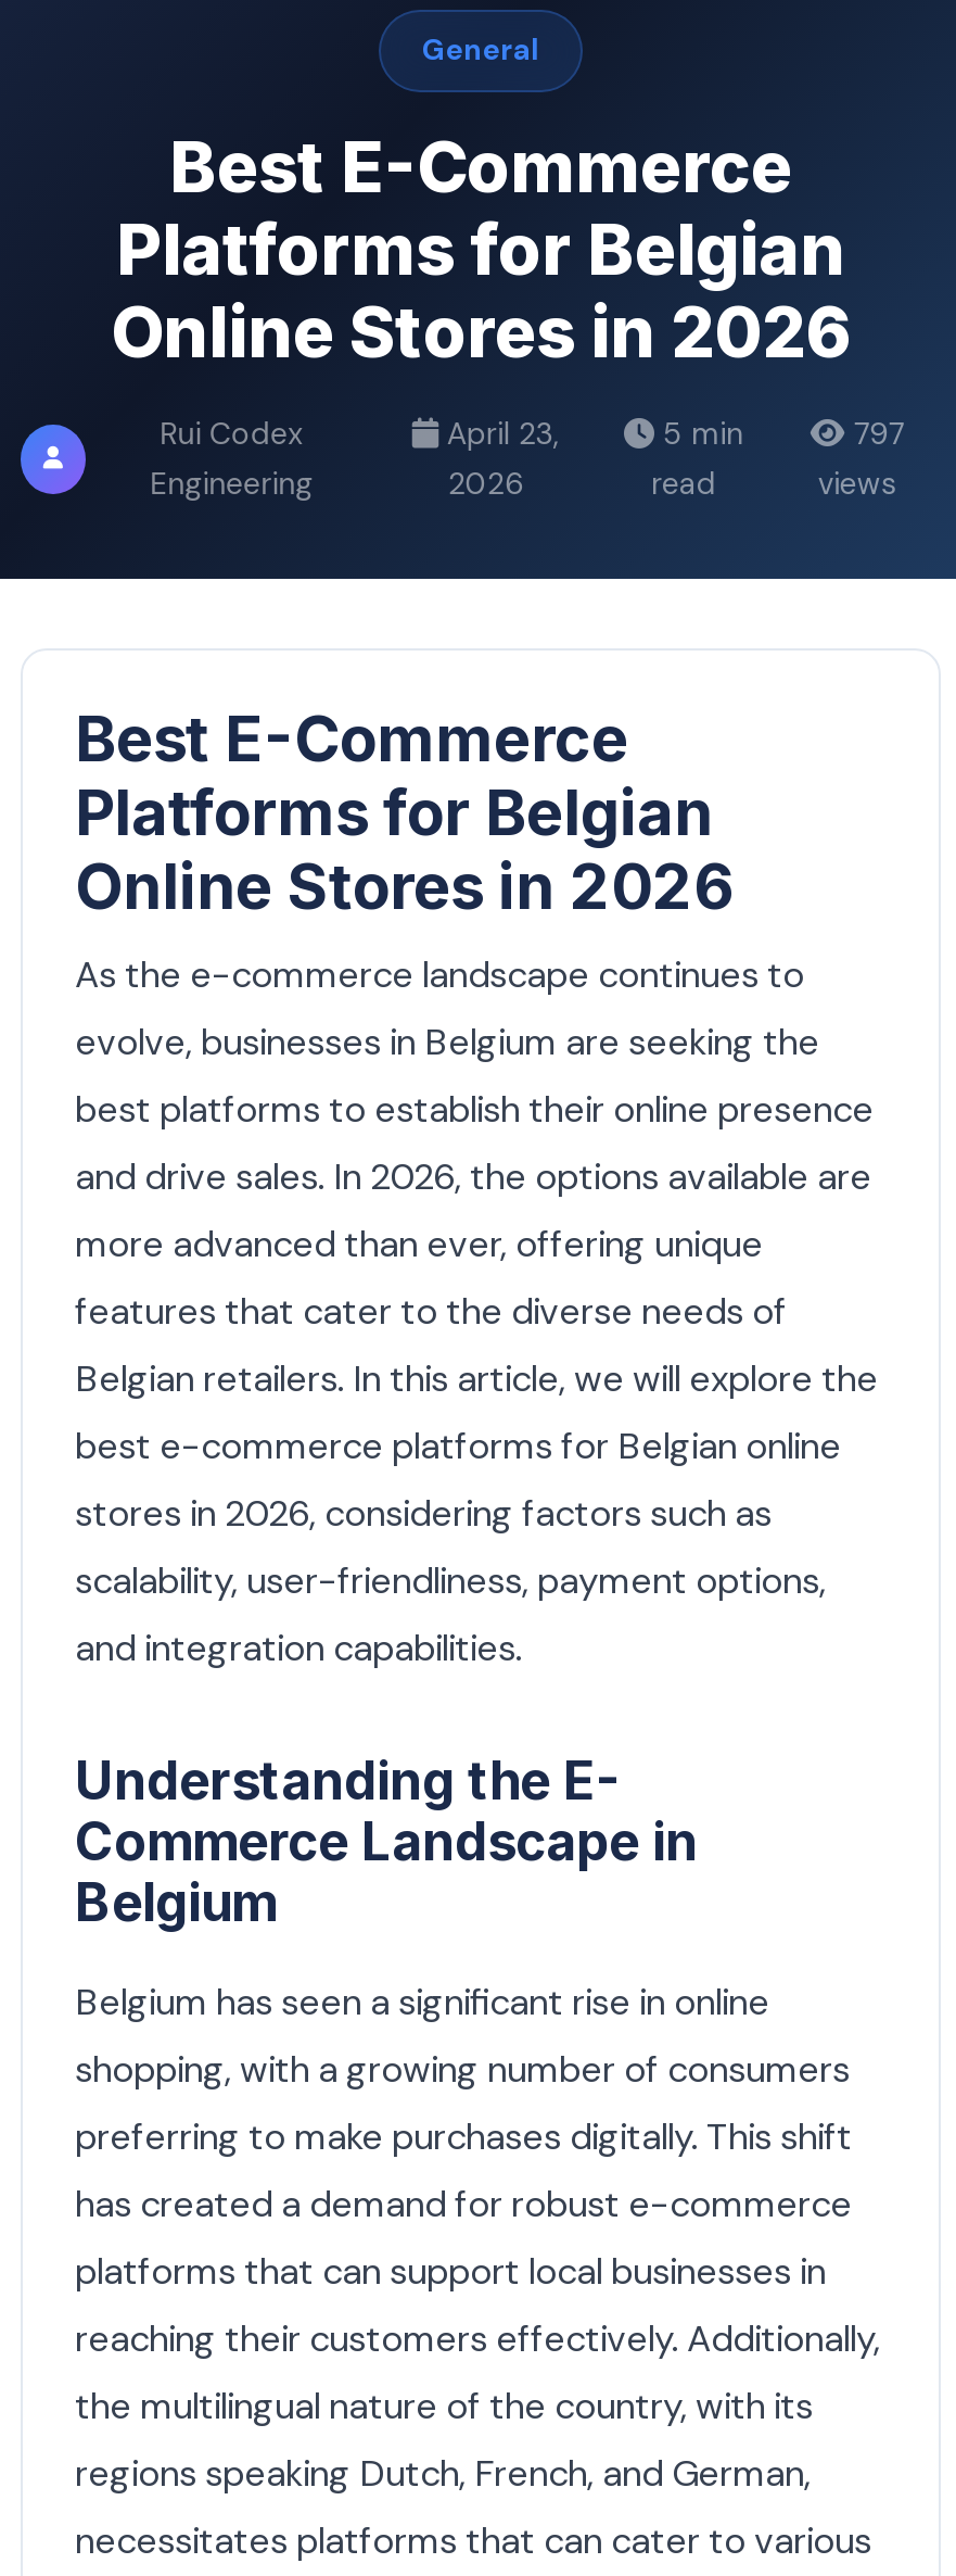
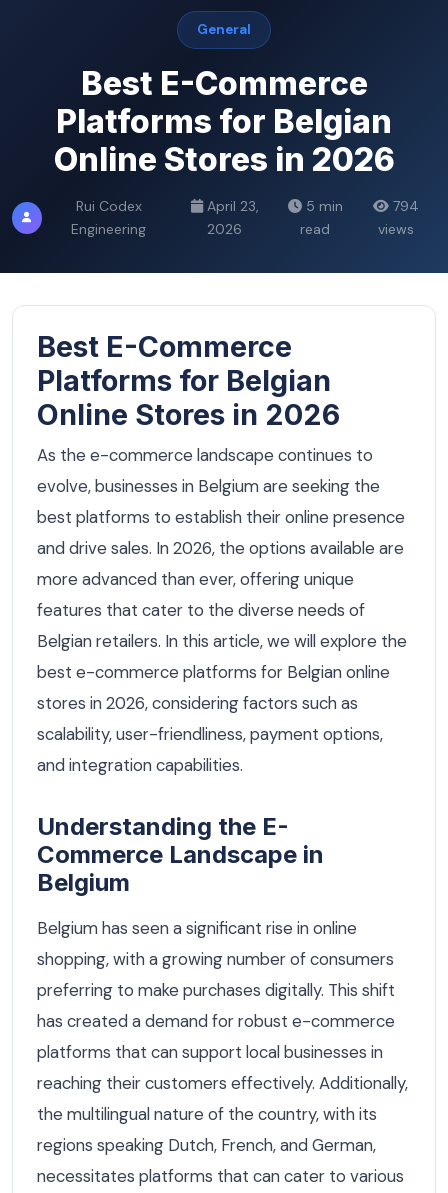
[854,413,904,452] 797 -> [393,197,419,215] 794

